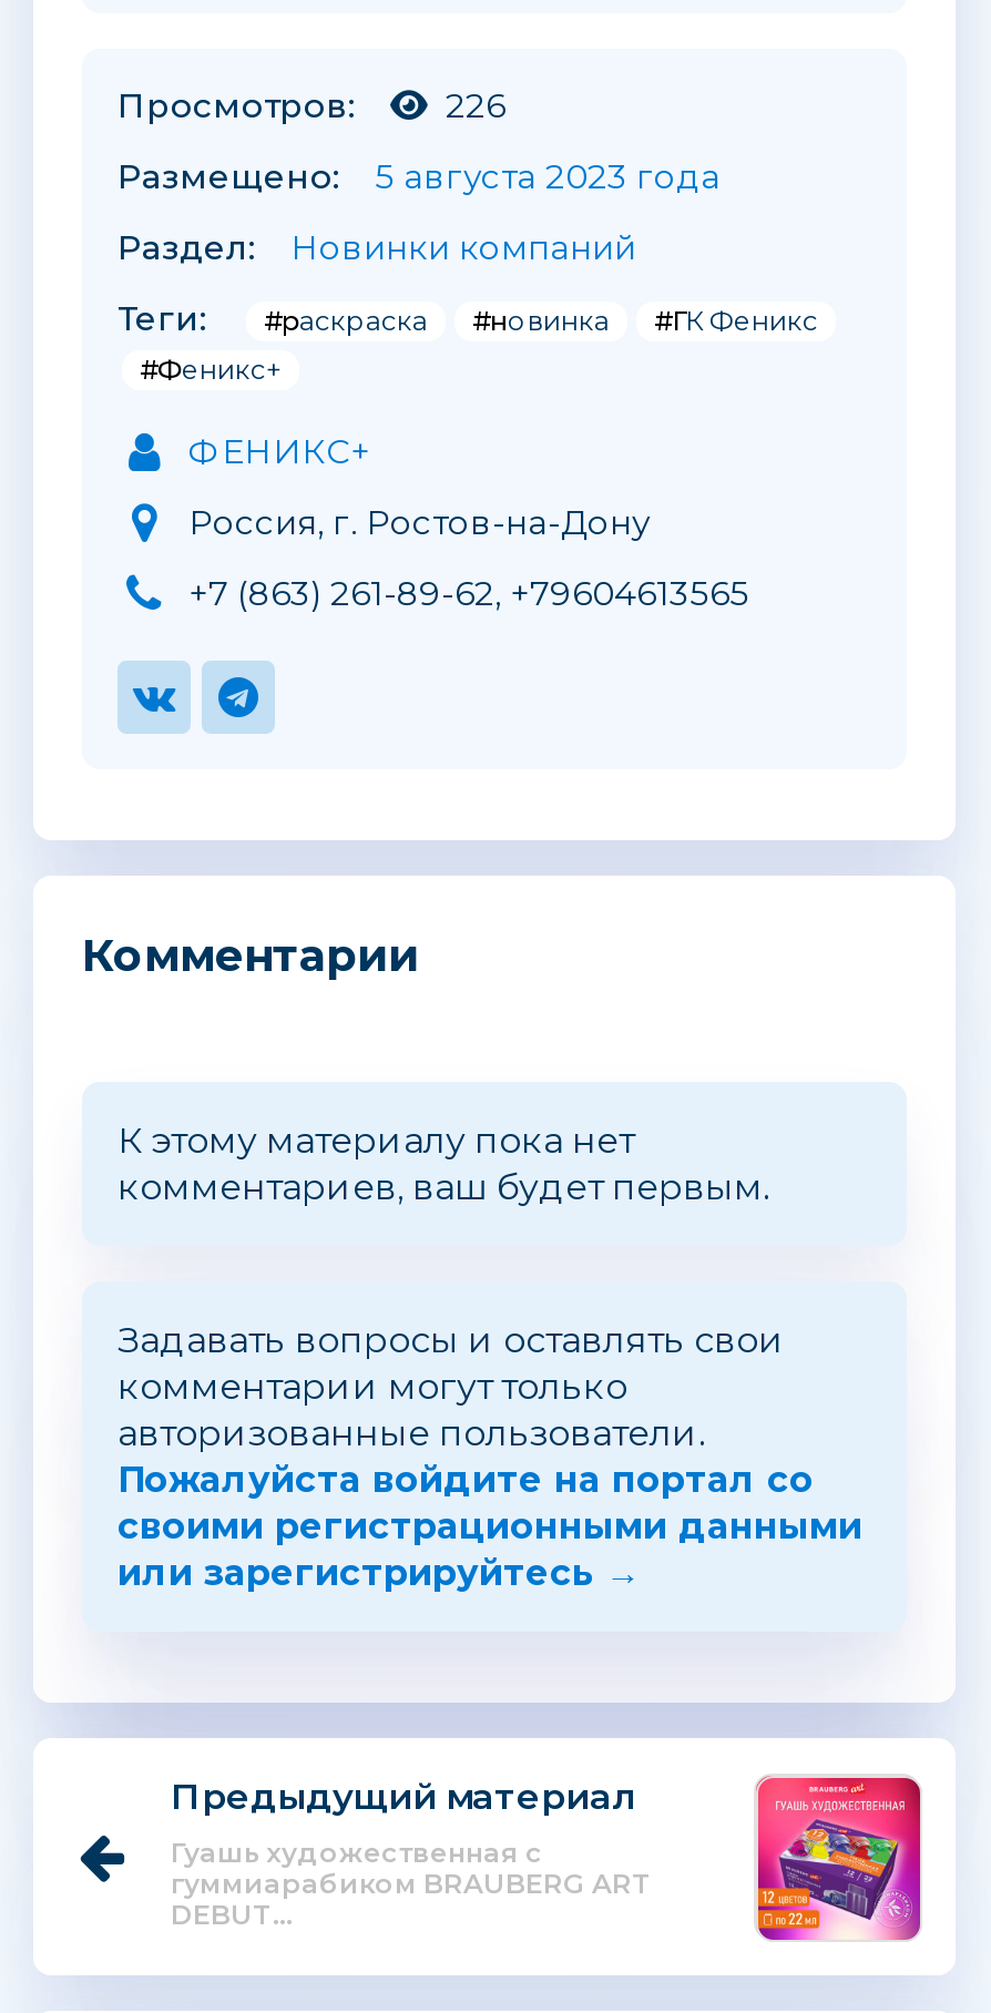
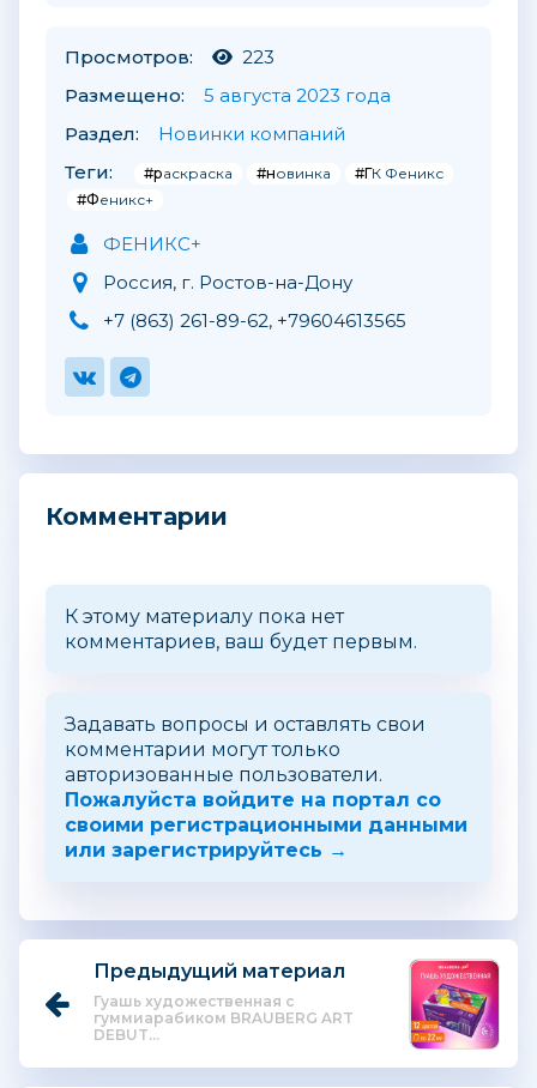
[118,85,505,127] Просмотров: 226 -> [65,46,274,69] Просмотров: 223

